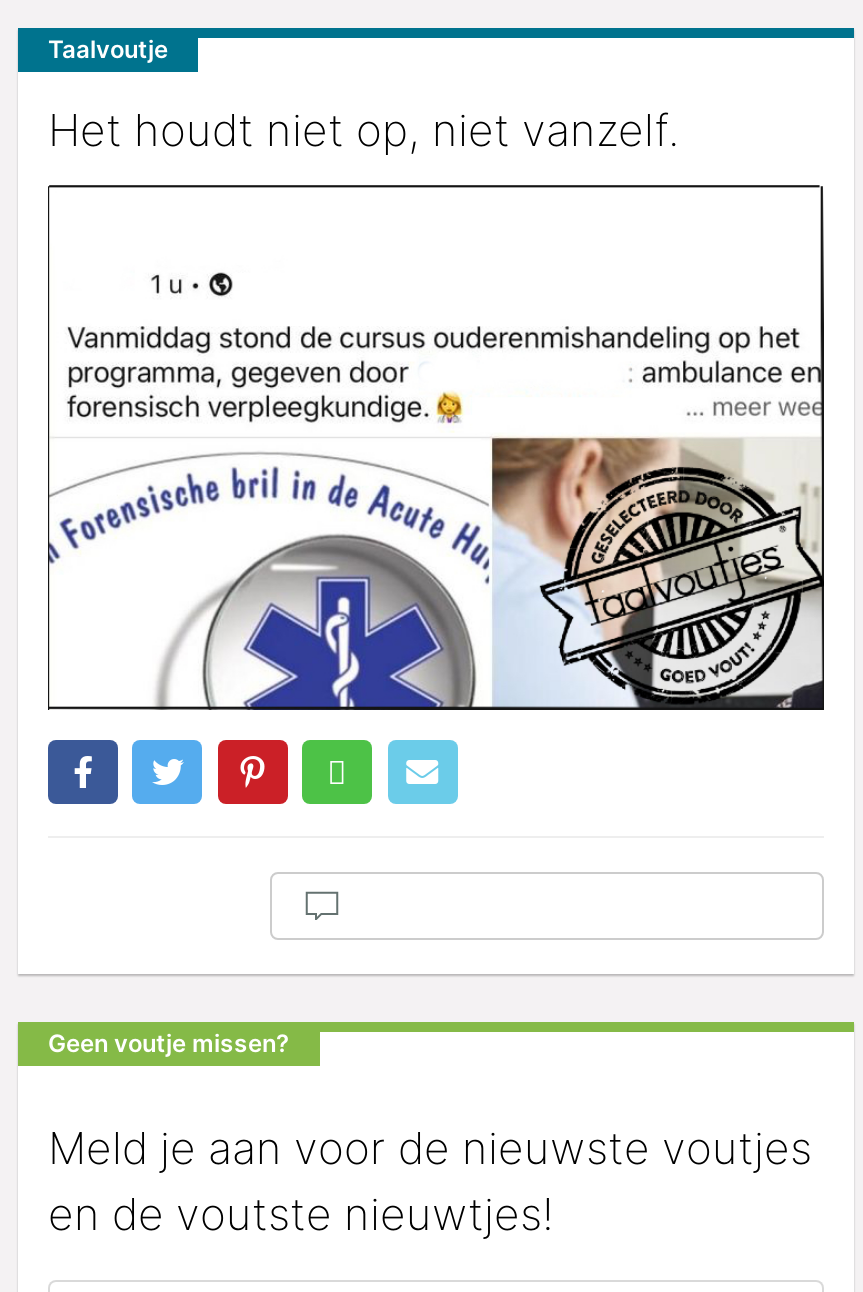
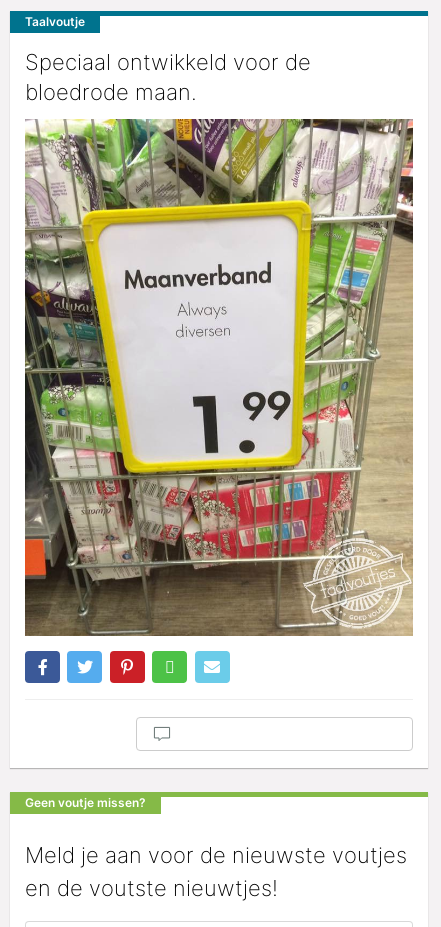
[48,104,680,156] Het houdt niet op, niet vanzelf. -> [25,49,311,105] Speciaal ontwikkeld voor de | bloedrode maan.
[48,182,826,712] [image] -> [24,118,414,637] [image]

